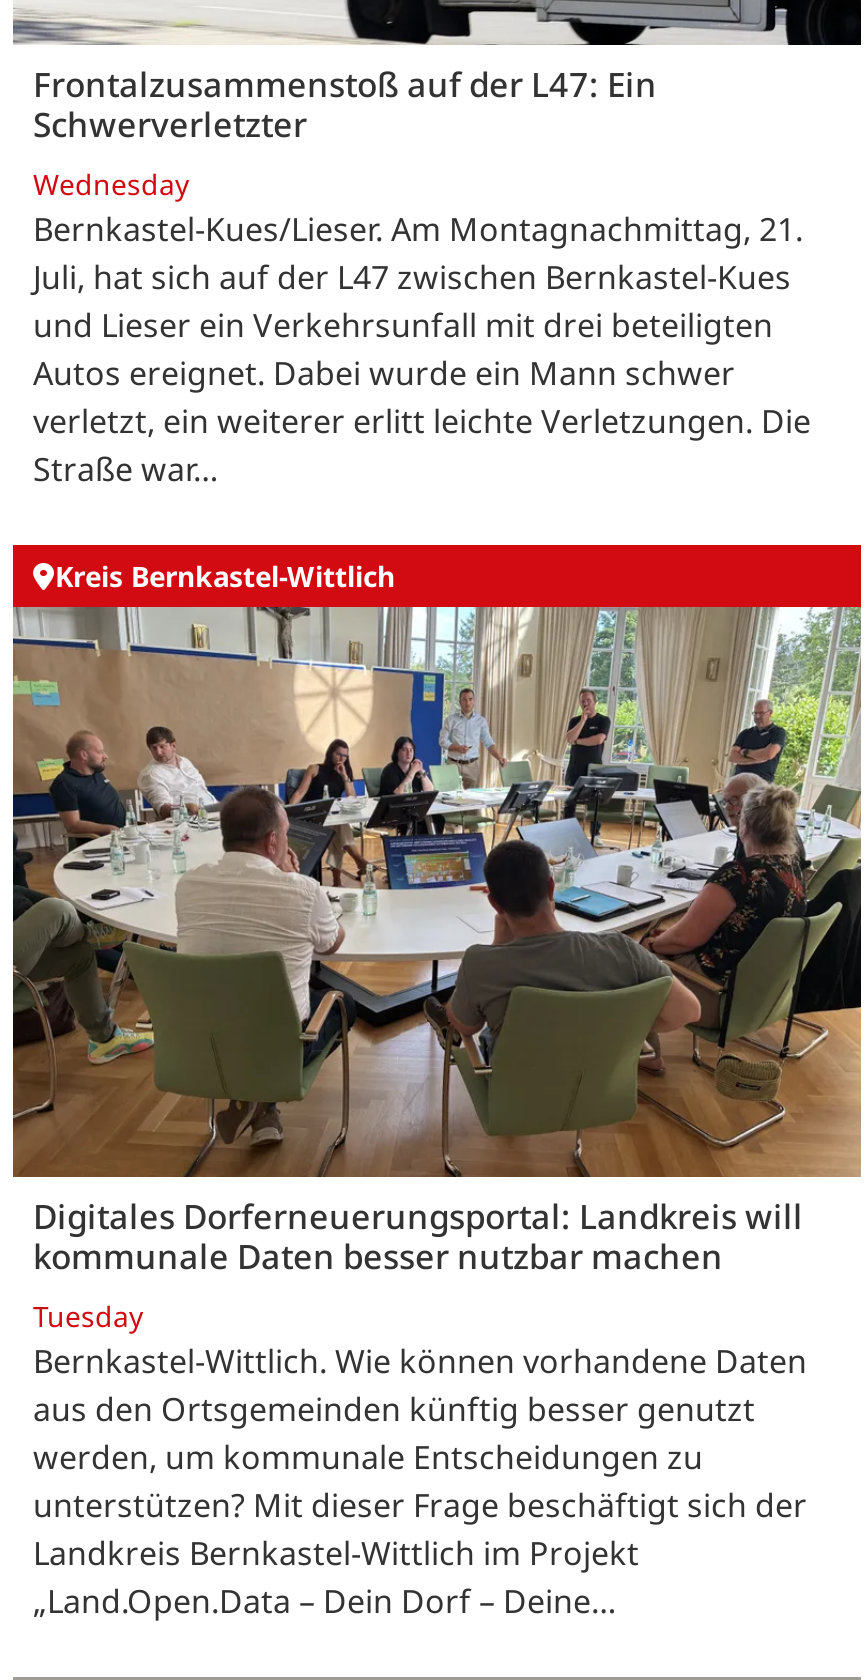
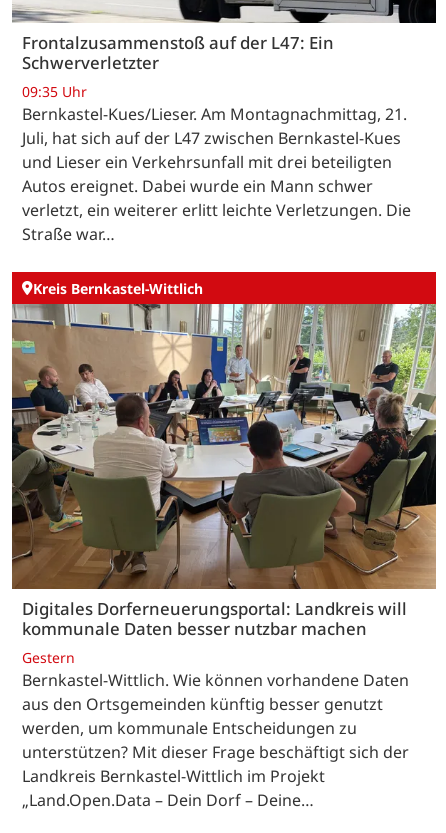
[33,165,189,203] Wednesday -> [22,82,87,101] 09:35 Uhr
[33,1296,143,1334] Tuesday -> [22,648,75,667] Gestern

